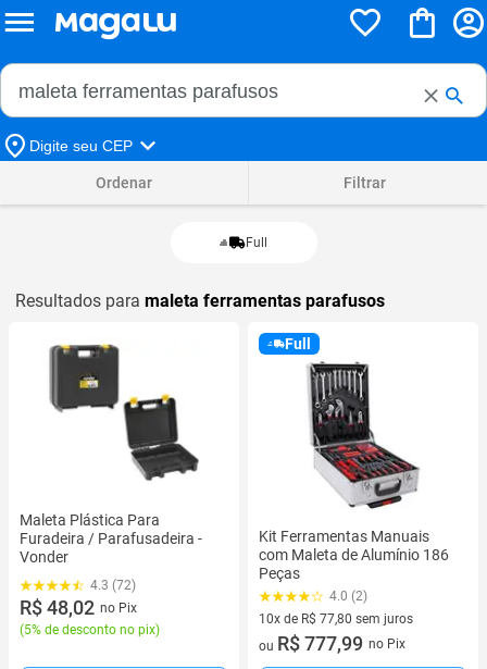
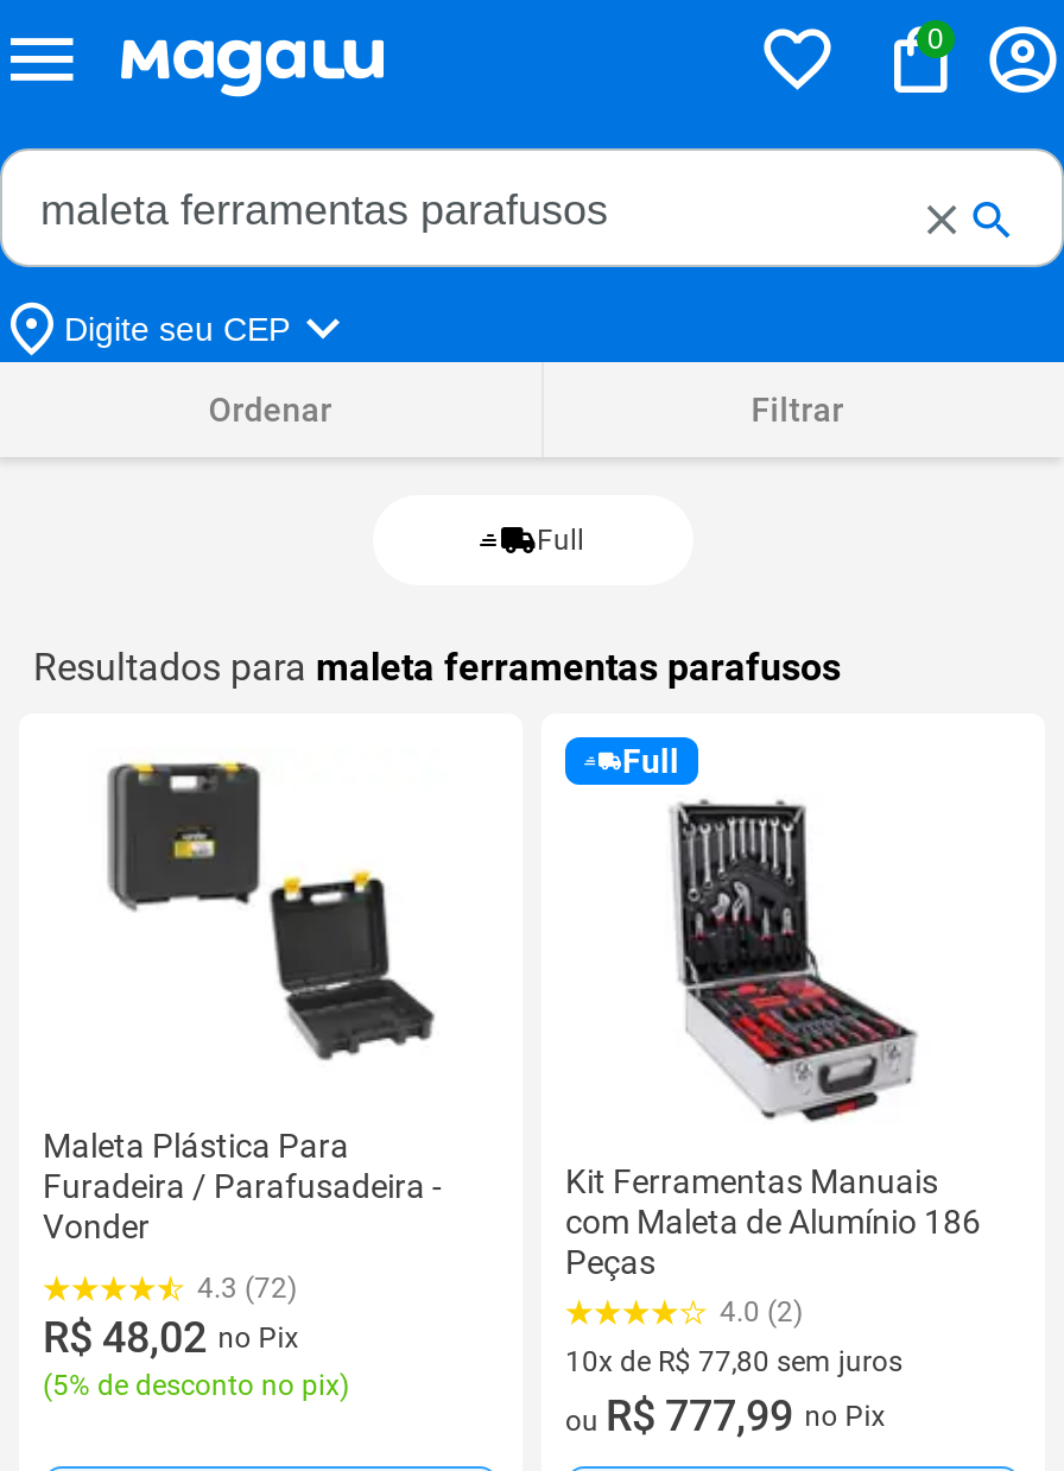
none -> [927,23,944,56] 0

